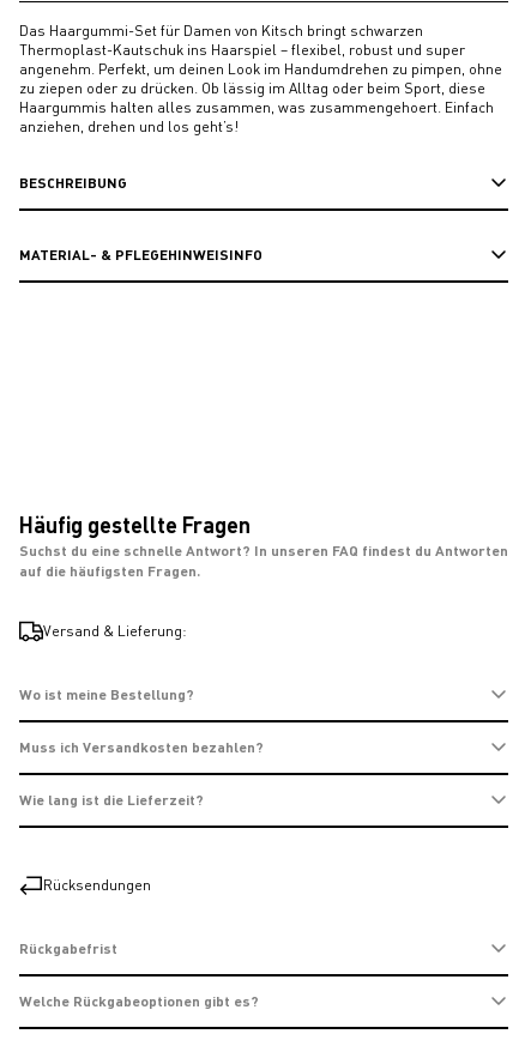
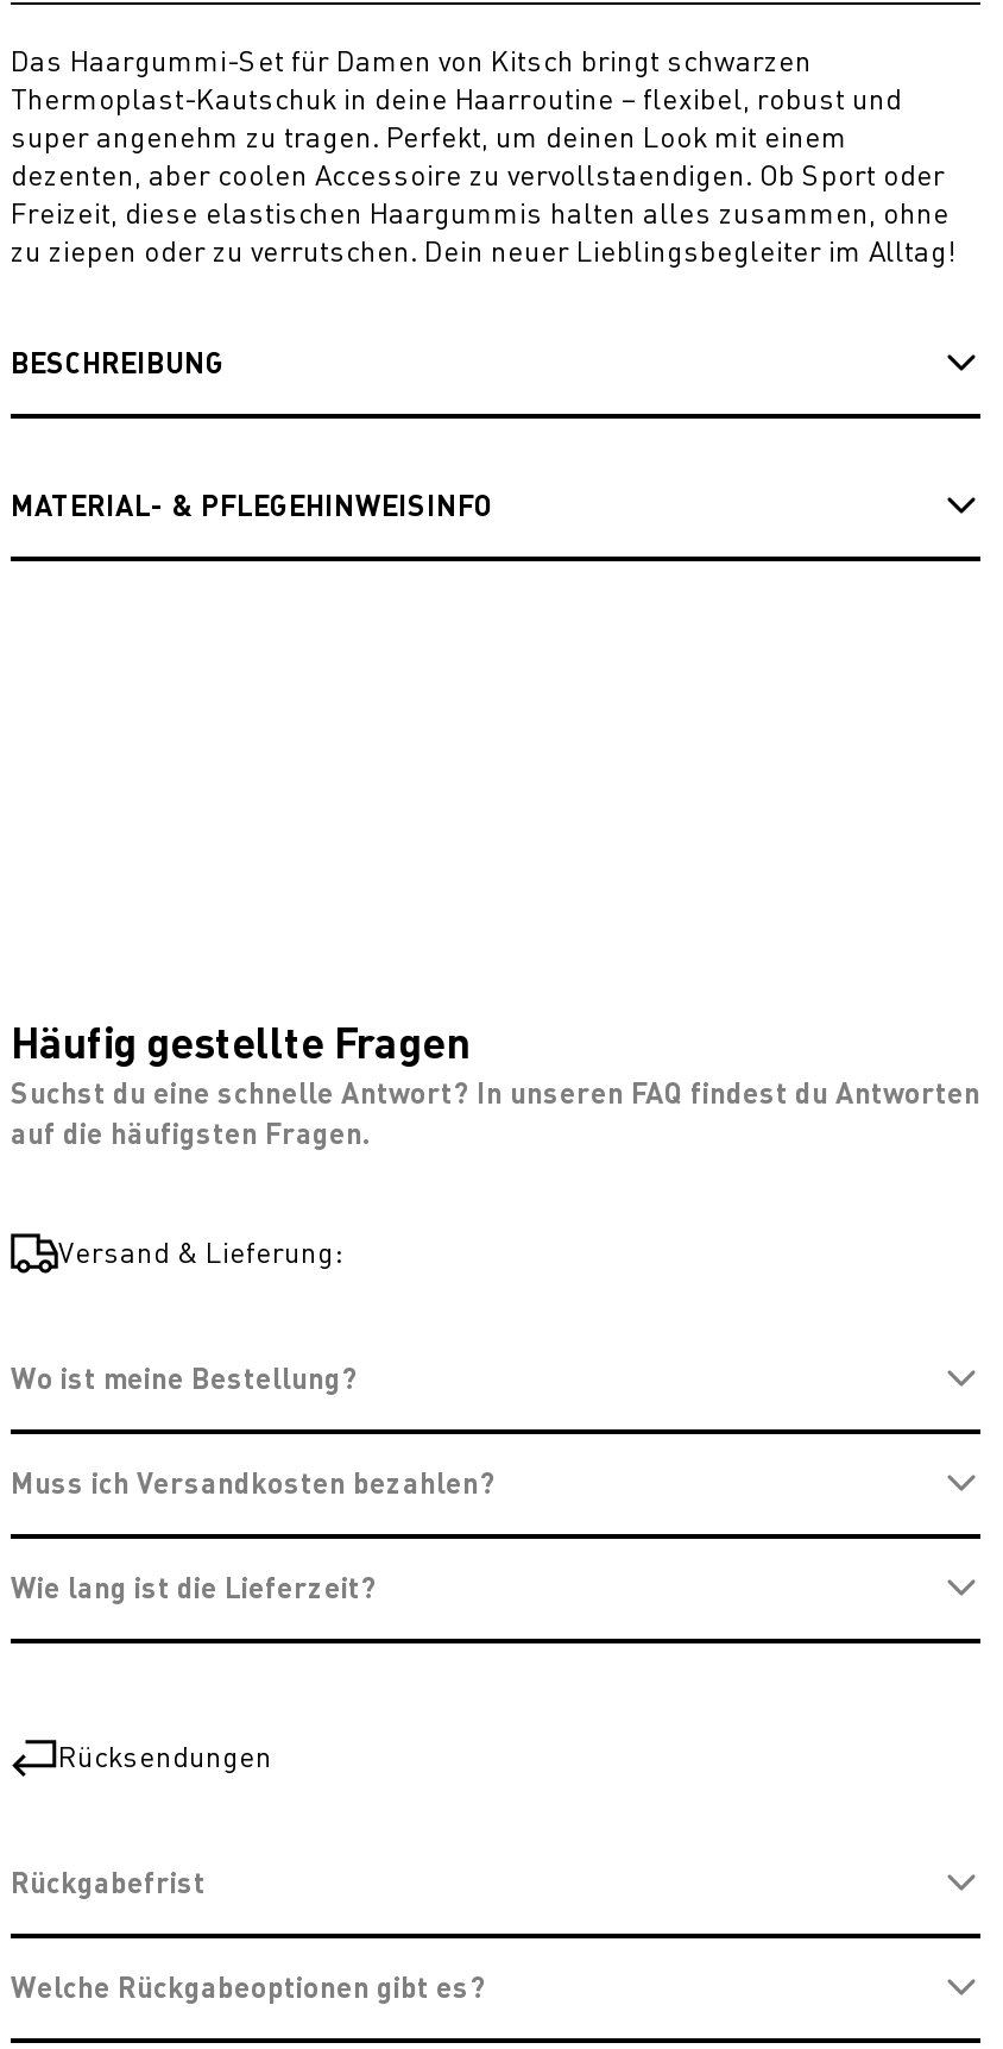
[19,41,502,135] Thermoplast-Kautschuk ins Haarspiel – flexibel, robust und super | angenehm. Perfekt, um deinen Look im Handumdrehen zu pimpen, ohne | zu ziepen oder zu drücken. Ob lässig im Alltag oder beim Sport, diese | Haargummis halten alles zusammen, was zusammengehoert. Einfach | anziehen, drehen und los geht’s! -> [11,81,957,269] Thermoplast-Kautschuk in deine Haarroutine – flexibel, robust und | super angenehm zu tragen. Perfekt, um deinen Look mit einem | dezenten, aber coolen Accessoire zu vervollstaendigen. Ob Sport oder | Freizeit, diese elastischen Haargummis halten alles zusammen, ohne | zu ziepen oder zu verrutschen. Dein neuer Lieblingsbegleiter im Alltag!

